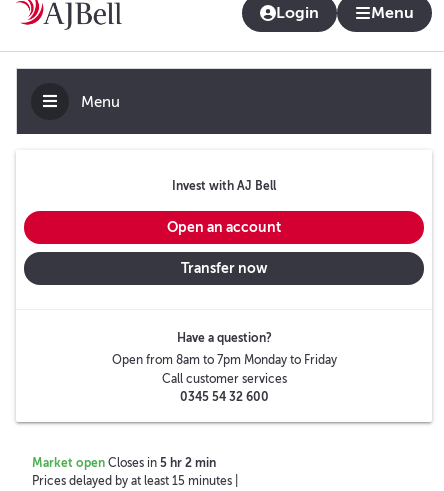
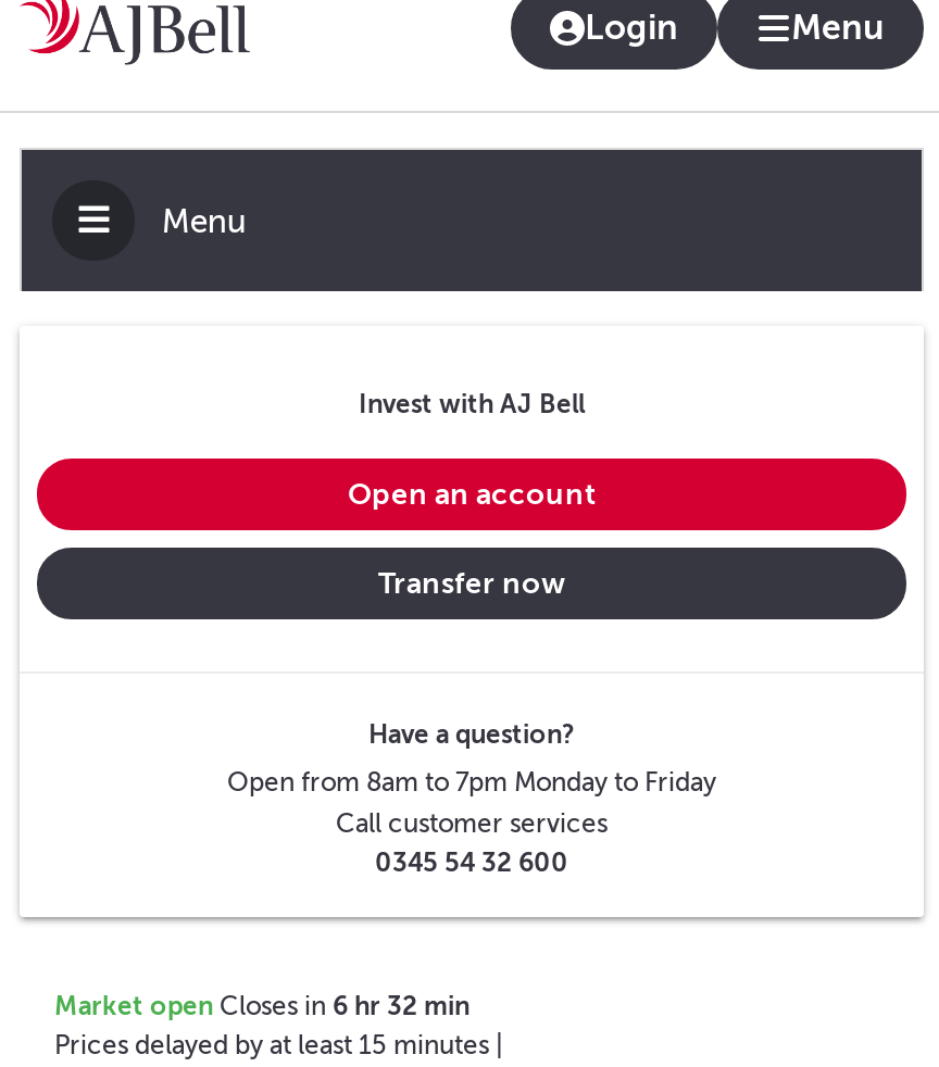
[32,456,216,470] Market open Closes in 5 hr 2 min -> [54,992,469,1022] Market open Closes in 6 hr 32 min

